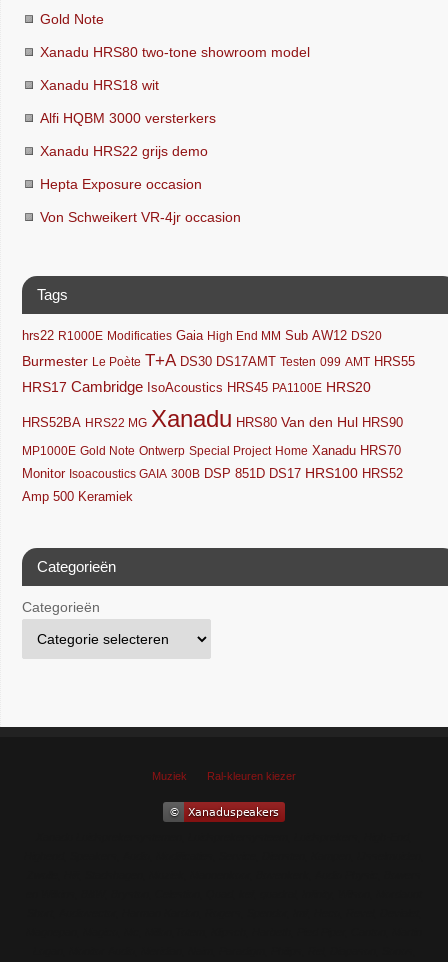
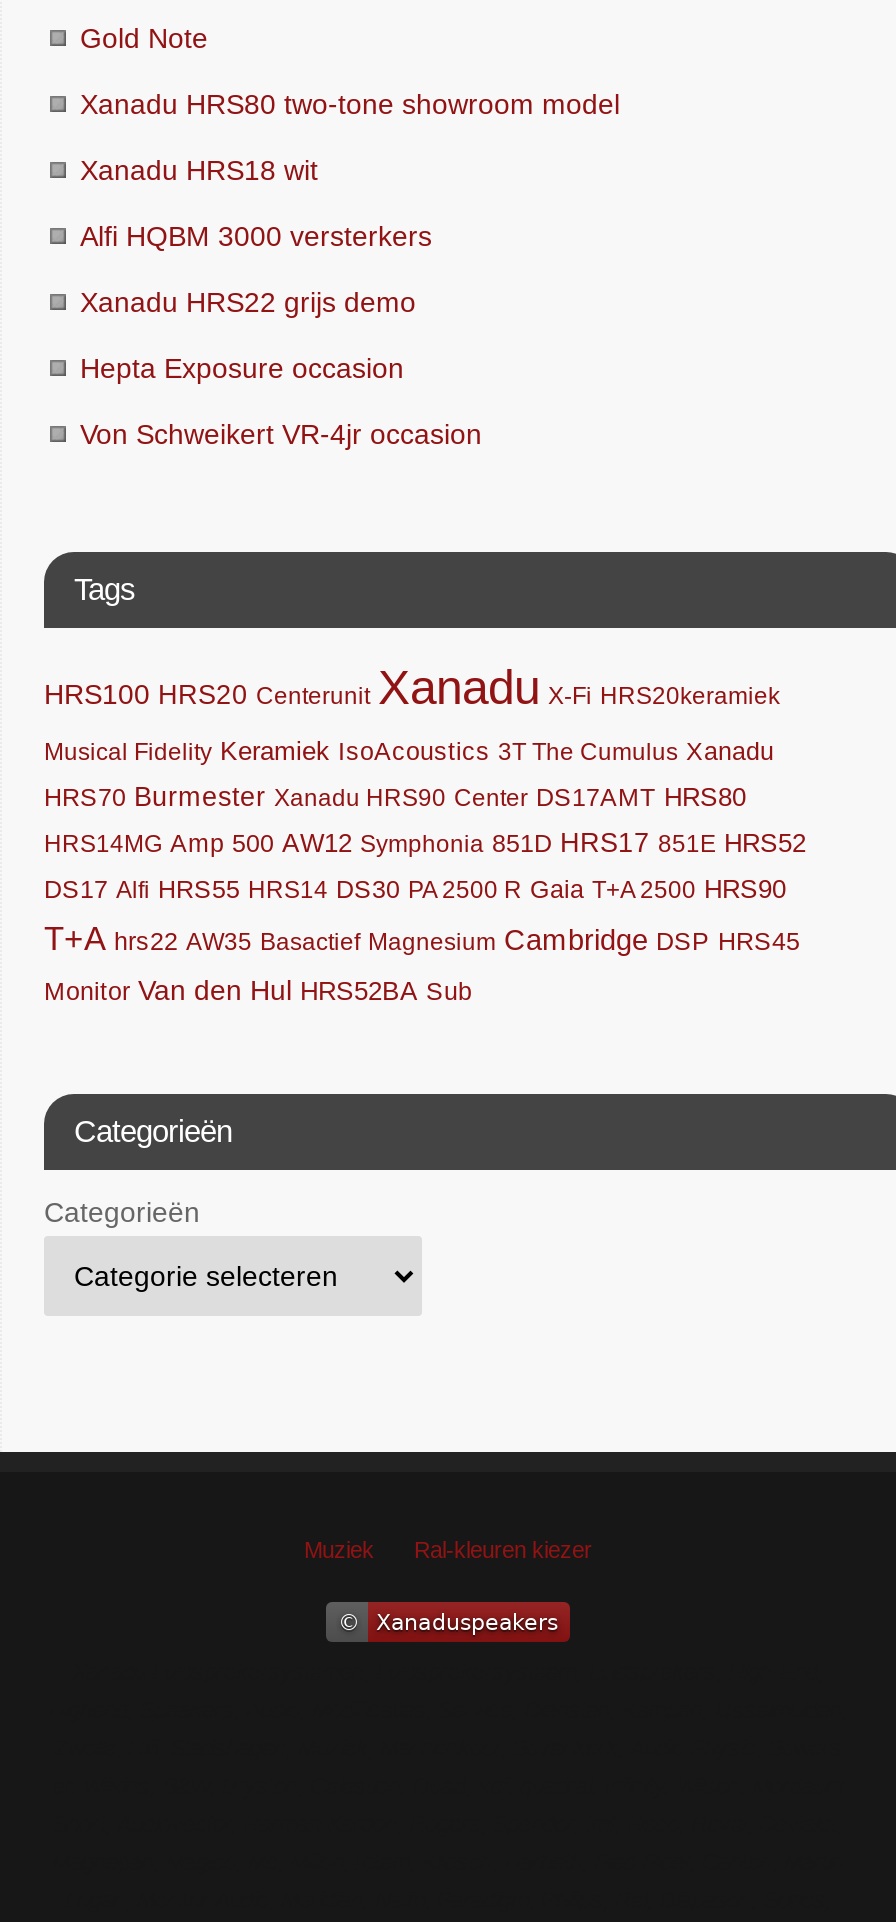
[22,328,415,504] hrs22 R1000E Modificaties Gaia High End MM Sub AW12 DS20 | Burmester Le Poète T+A DS30 DS17AMT Testen 099 AMT HRS55 | HRS17 Cambridge IsoAcoustics HRS45 PA1100E HRS20 | HRS52BA HRS22 MG Xanadu HRS80 Van den Hul HRS90 | MP1000E Gold Note Ontwerp Special Project Home Xanadu HRS70 | Monitor Isoacoustics GAIA 300B DSP 851D DS17 HRS100 HRS52 | Amp 500 Keramiek -> [44,661,806,1007] HRS100 HRS20 Centerunit Xanadu X-Fi HRS20keramiek | Musical Fidelity Keramiek IsoAcoustics 3T The Cumulus Xanadu | HRS70 Burmester Xanadu HRS90 Center DS17AMT HRS80 | HRS14MG Amp 500 AW12 Symphonia 851D HRS17 851E HRS52 | DS17 Alfi HRS55 HRS14 DS30 PA 2500 R Gaia T+A 2500 HRS90 | T+A hrs22 AW35 Basactief Magnesium Cambridge DSP HRS45 | Monitor Van den Hul HRS52BA Sub

